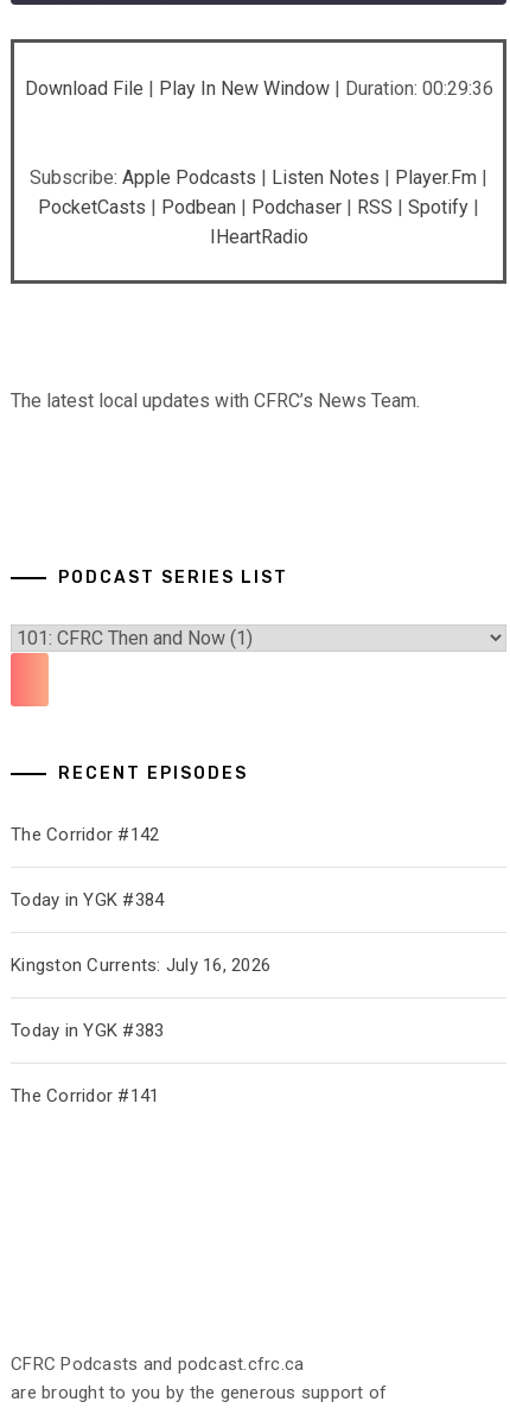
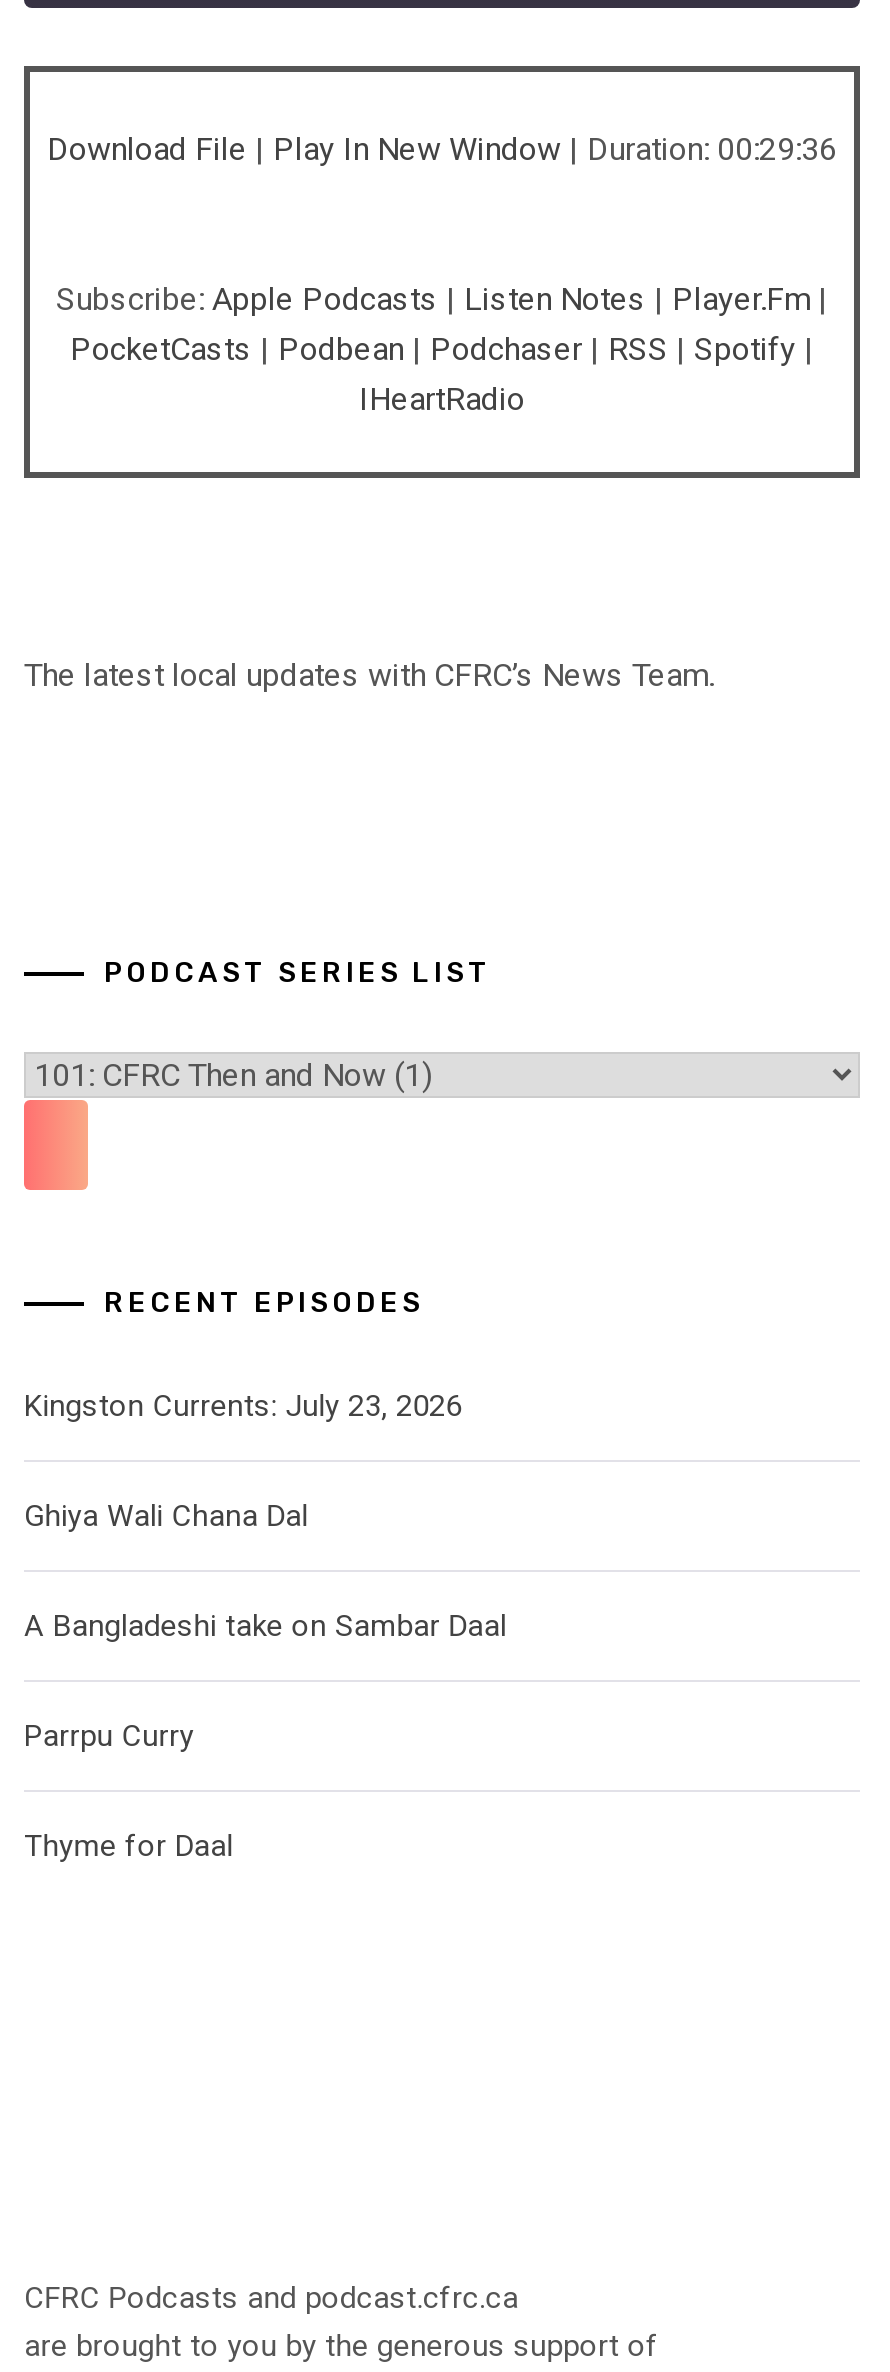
[11,823,159,845] The Corridor #142 -> [24,1387,462,1423] Kingston Currents: July 23, 2026
[11,889,164,910] Today in YGK #384 -> [24,1497,308,1533] Ghiya Wali Chana Dal
[11,954,270,975] Kingston Currents: July 16, 2026 -> [24,1607,506,1643] A Bangladeshi take on Sambar Daal
[11,1019,164,1041] Today in YGK #383 -> [24,1717,194,1753] Parrpu Curry
[11,1084,159,1106] The Corridor #141 -> [24,1827,233,1863] Thyme for Daal

